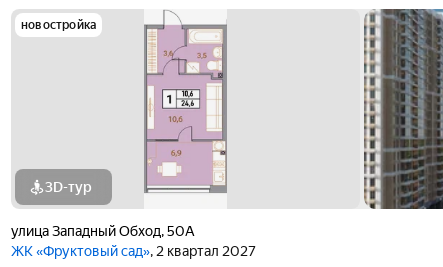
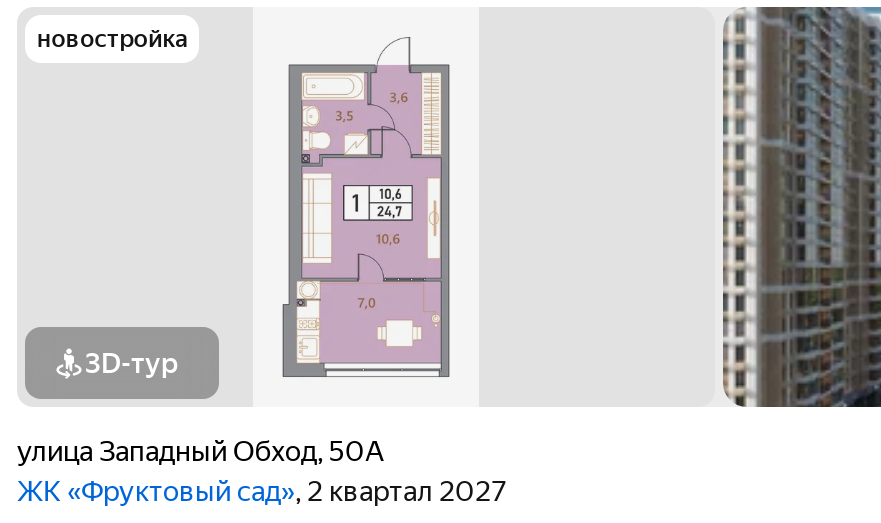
[143,10,228,193] [image] -> [283,35,449,377] [image]

